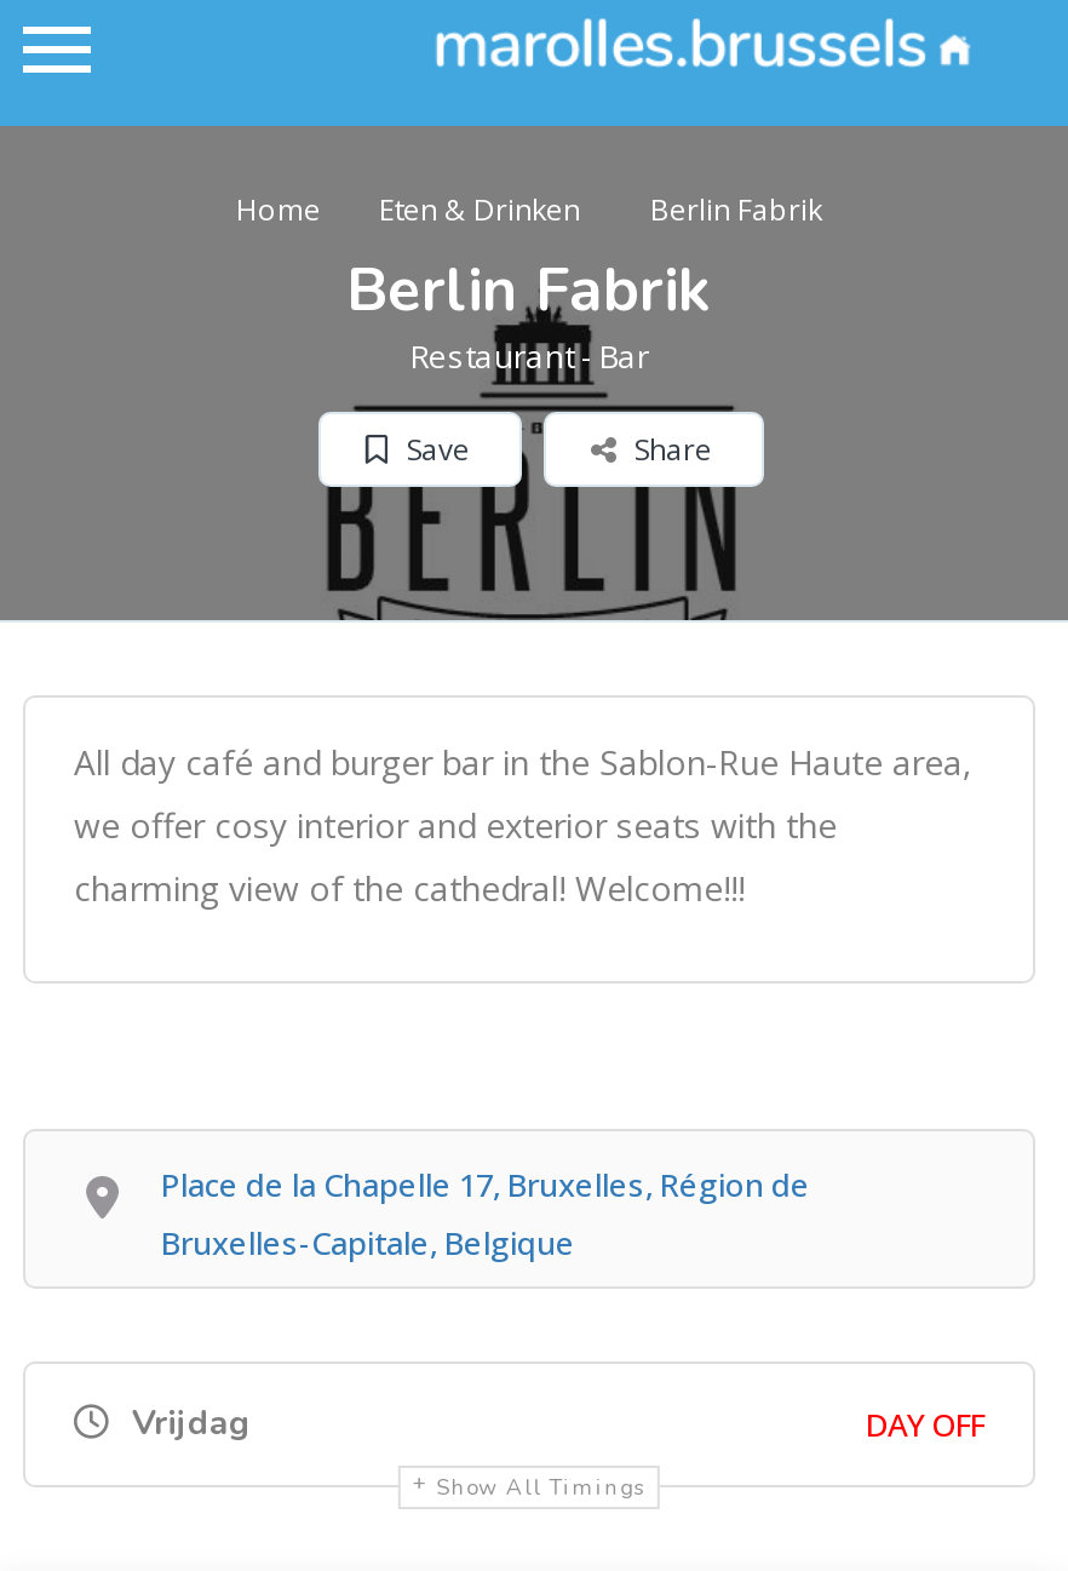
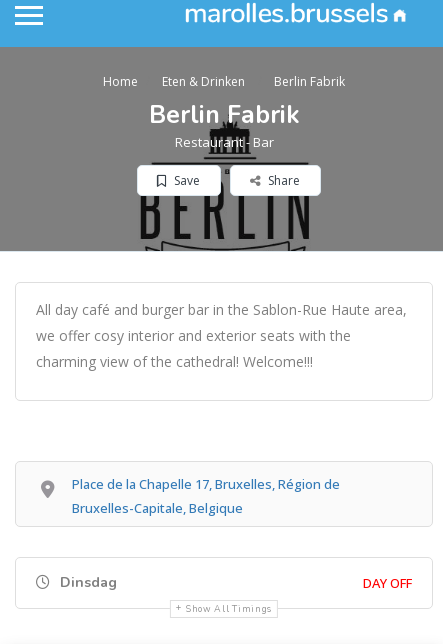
[122,1400,251,1446] Vrijdag -> [56,573,117,592] Dinsdag

